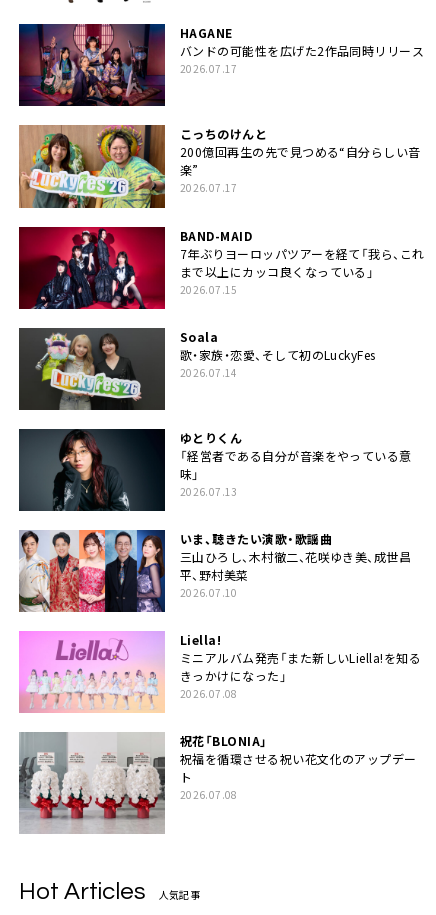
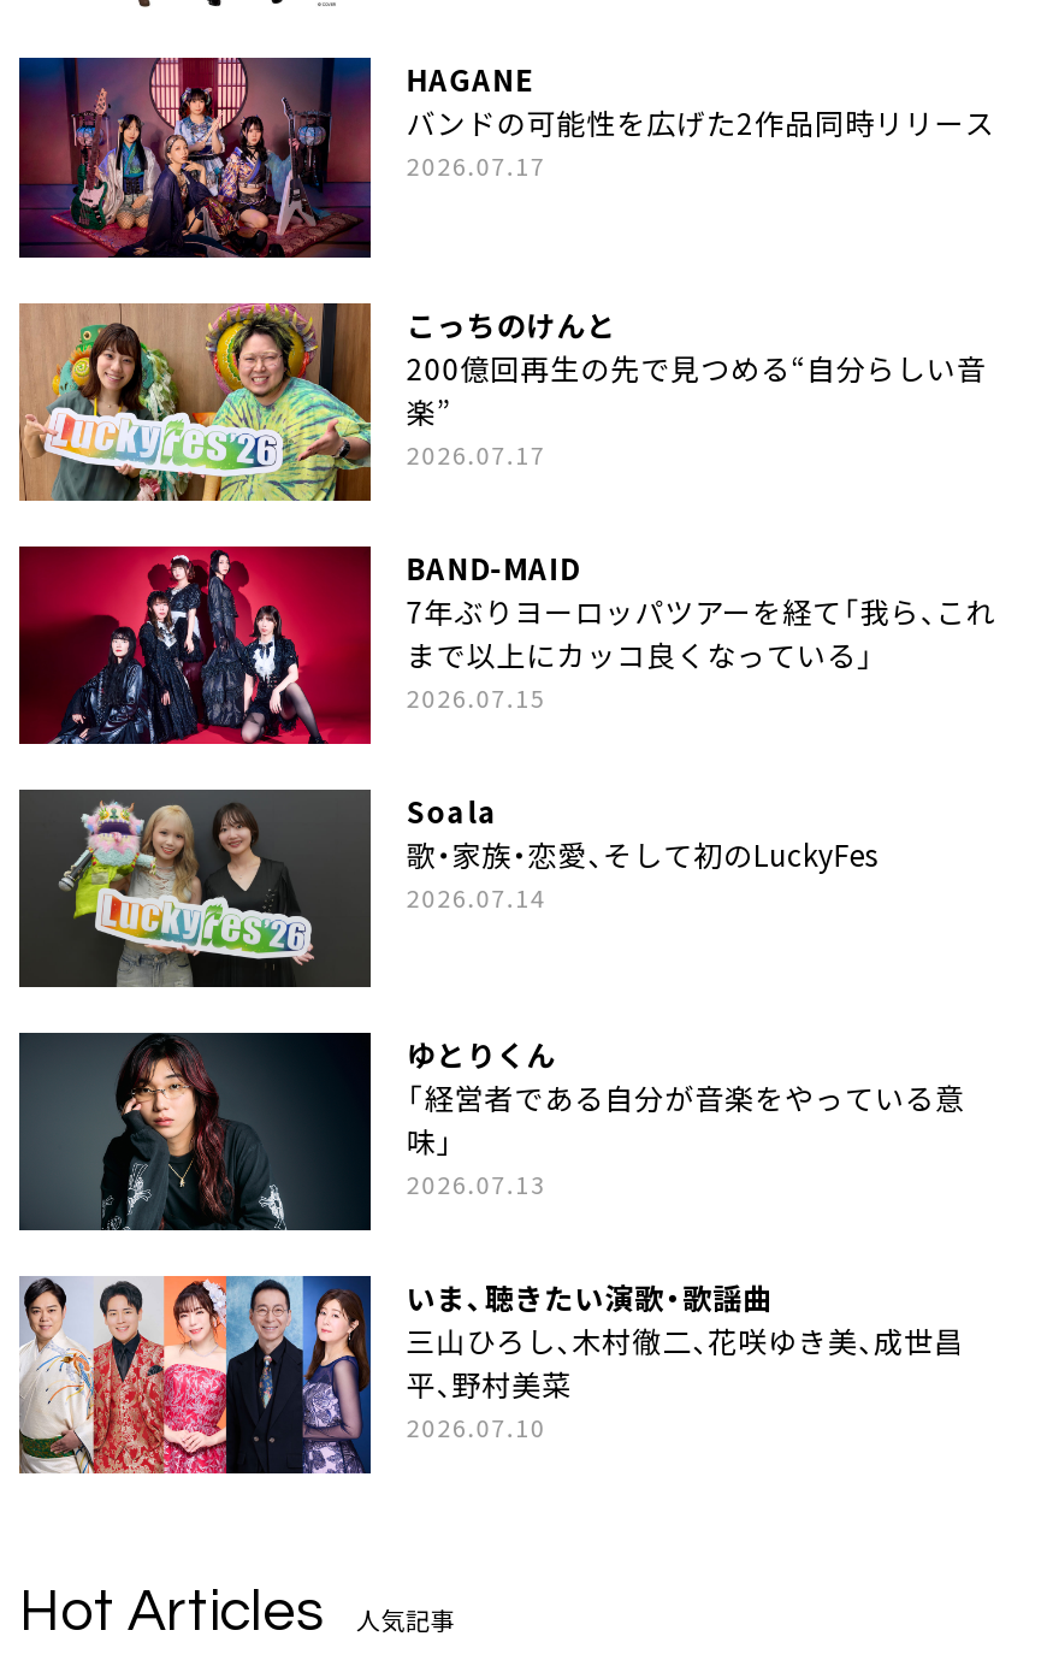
[18,630,421,802] [image] | Liella! | ミニアルバム発売「また新しいLiella!を知る | きっかけになった」 | 2026.07.08 | 祝花「BLONIA」 | 祝福を循環させる祝い花文化のアップデー | ト | 2026.07.08 -> none
[19,731,165,834] [image] -> none

